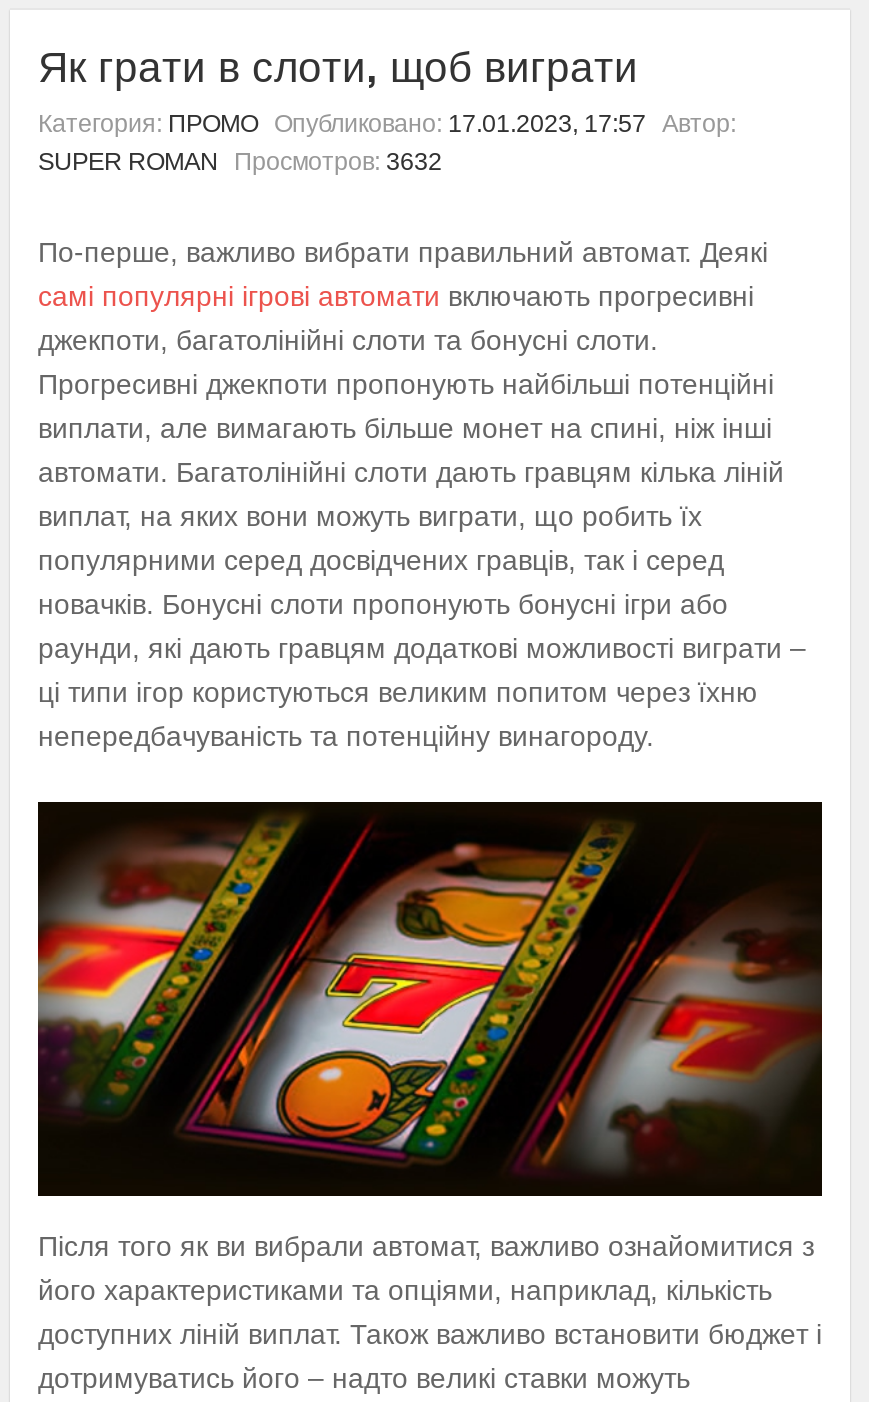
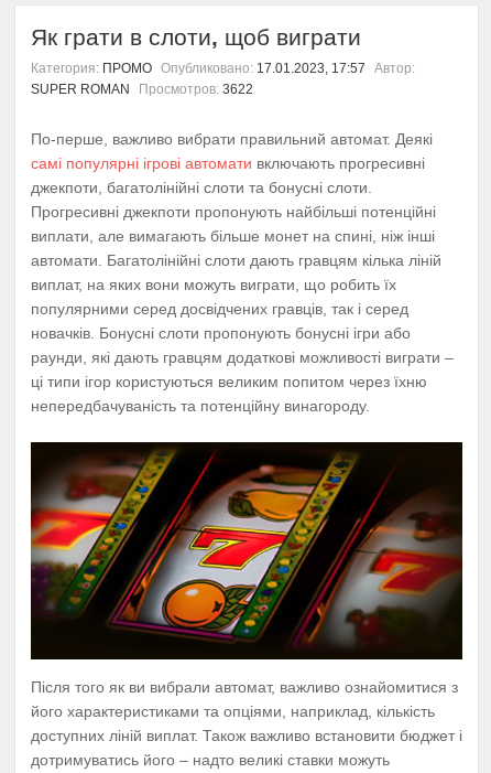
[38,148,442,176] SUPER ROMAN Просмотров: 3632 -> [31,81,253,97] SUPER ROMAN Просмотров: 3622

